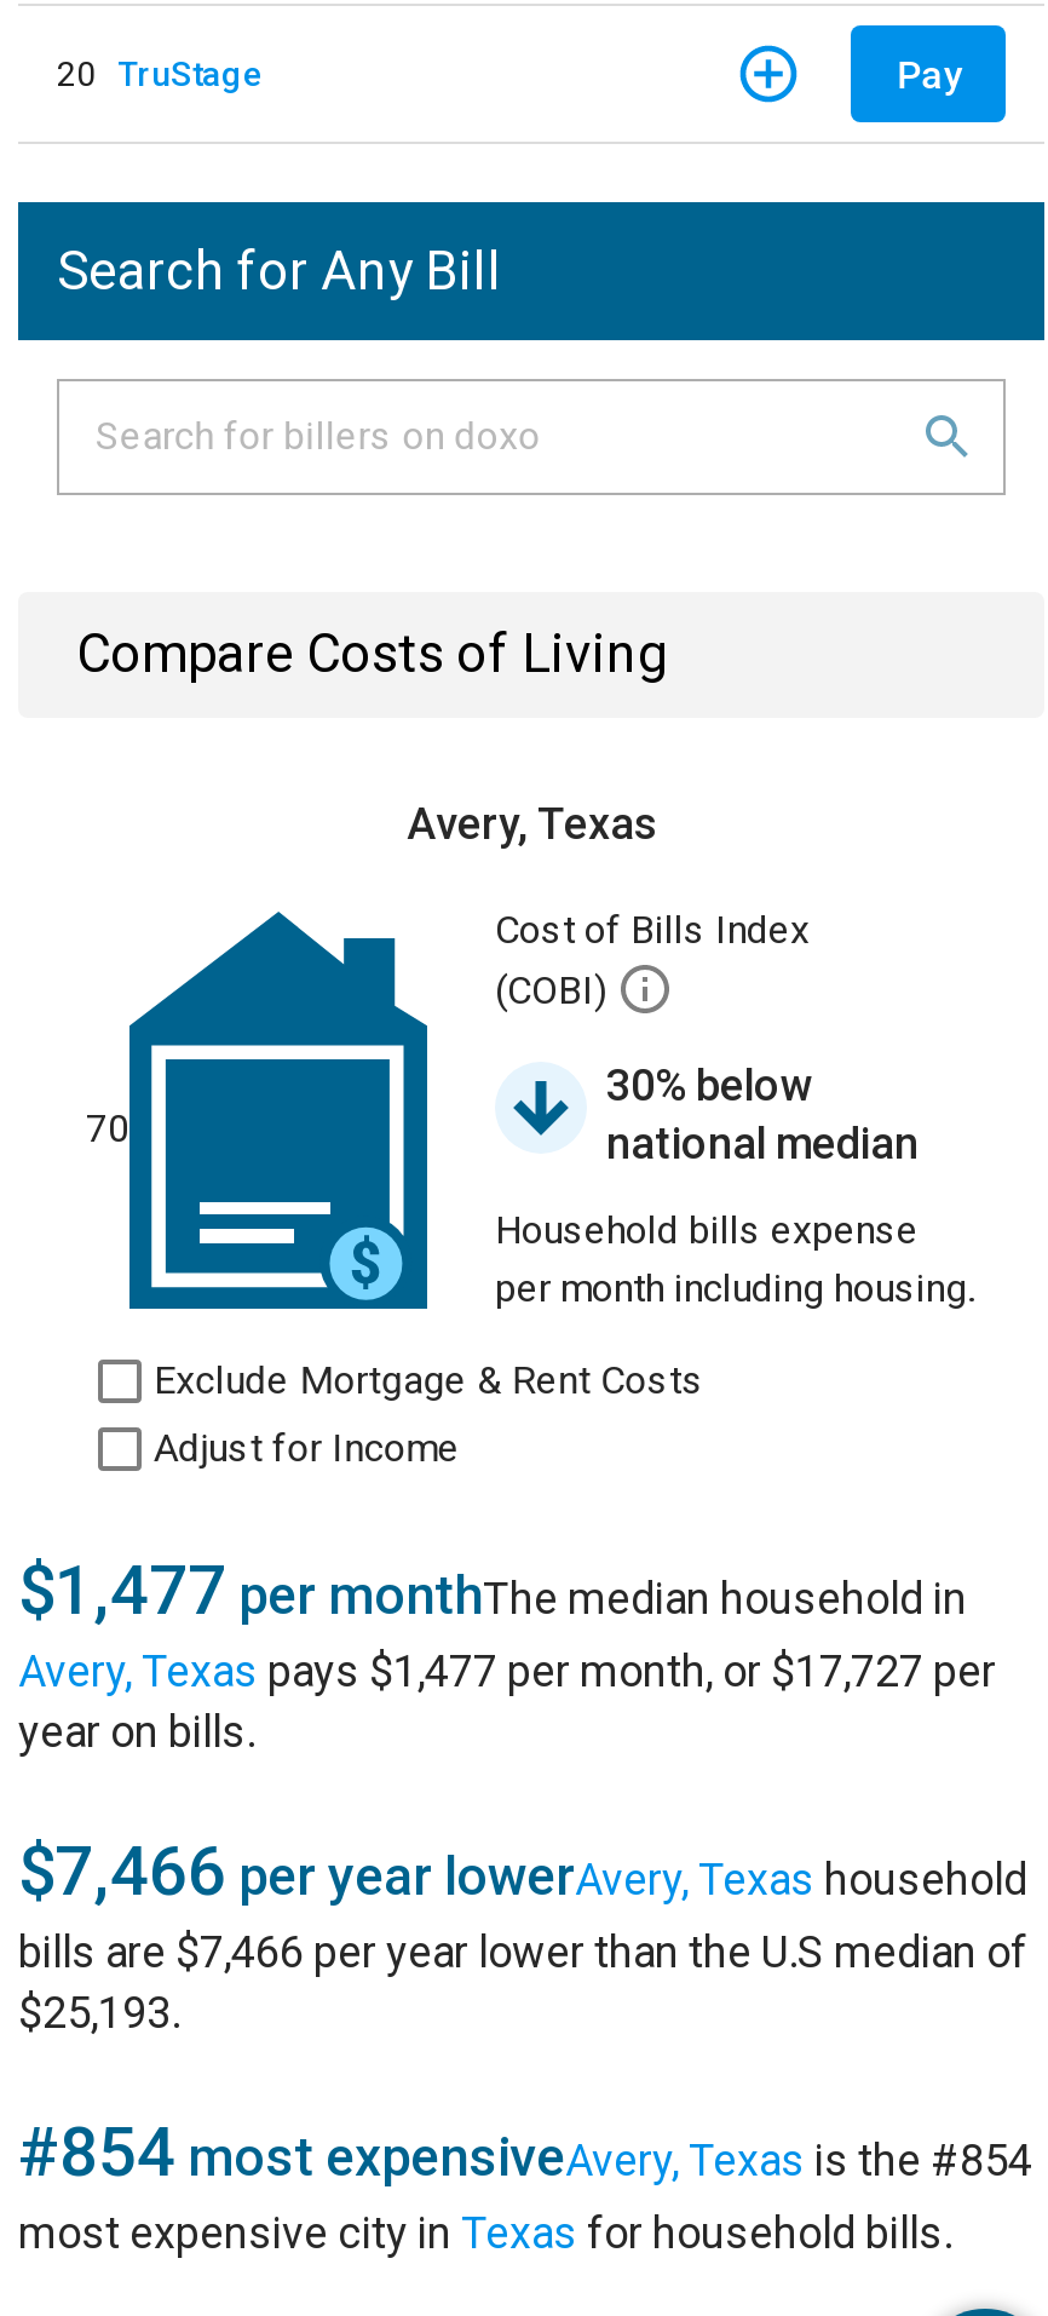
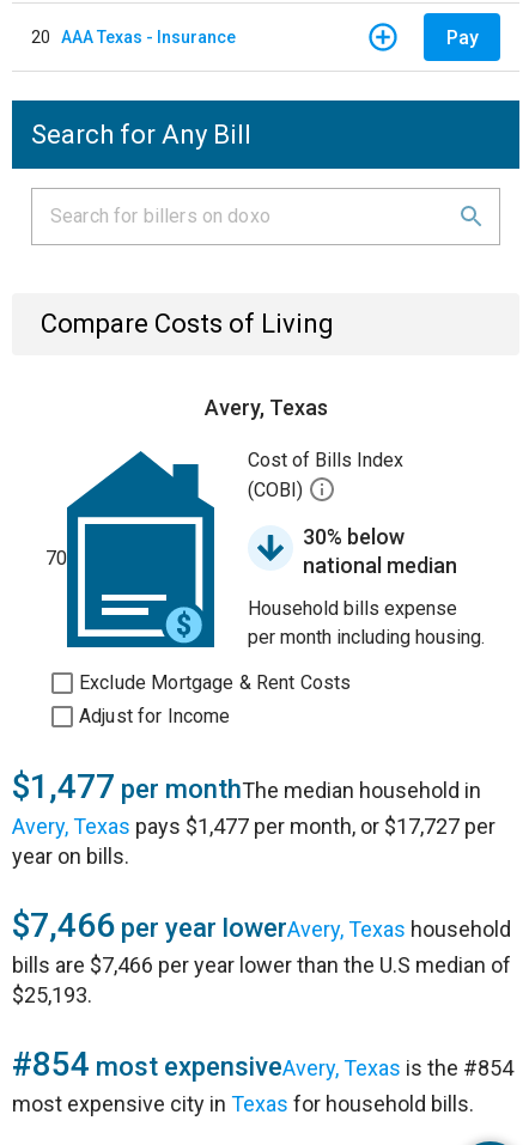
[57,53,263,92] 20 TruStage -> [31,27,236,46] 20 AAA Texas - Insurance

